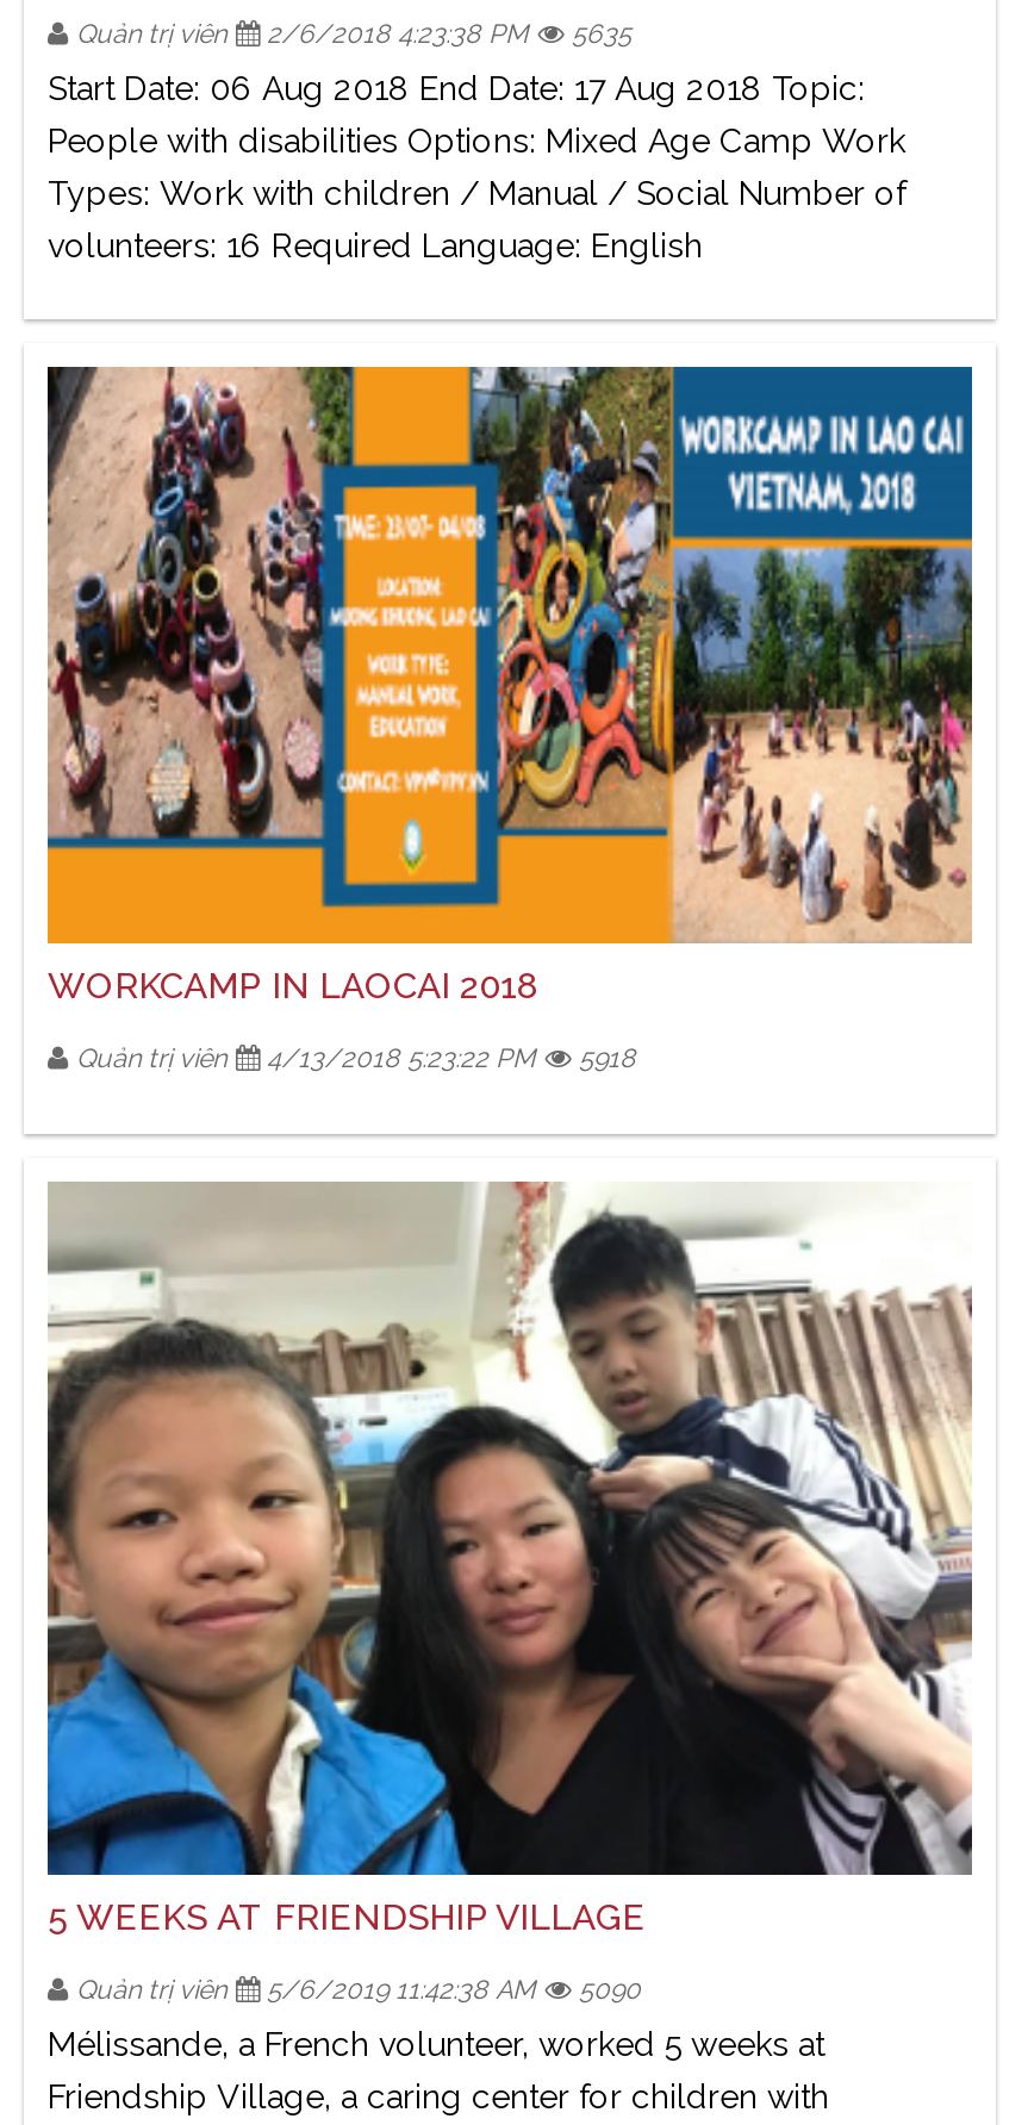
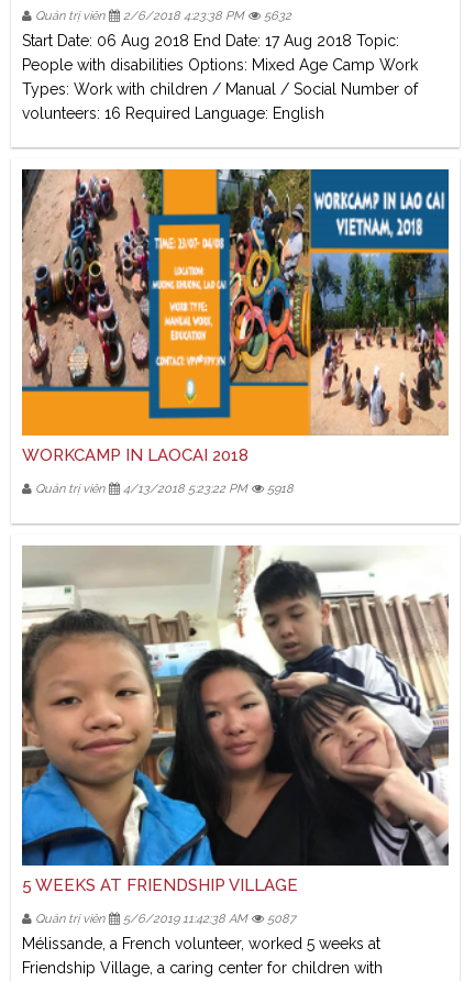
[69,20,631,51] Quản trị viên 2/6/2018 4:23:38 PM 5635 -> [32,9,291,24] Quản trị viên 2/6/2018 4:23:38 PM 5632
[69,1975,641,2006] Quản trị viên 5/6/2019 11:42:38 AM 5090 -> [32,912,296,926] Quản trị viên 5/6/2019 11:42:38 AM 5087

